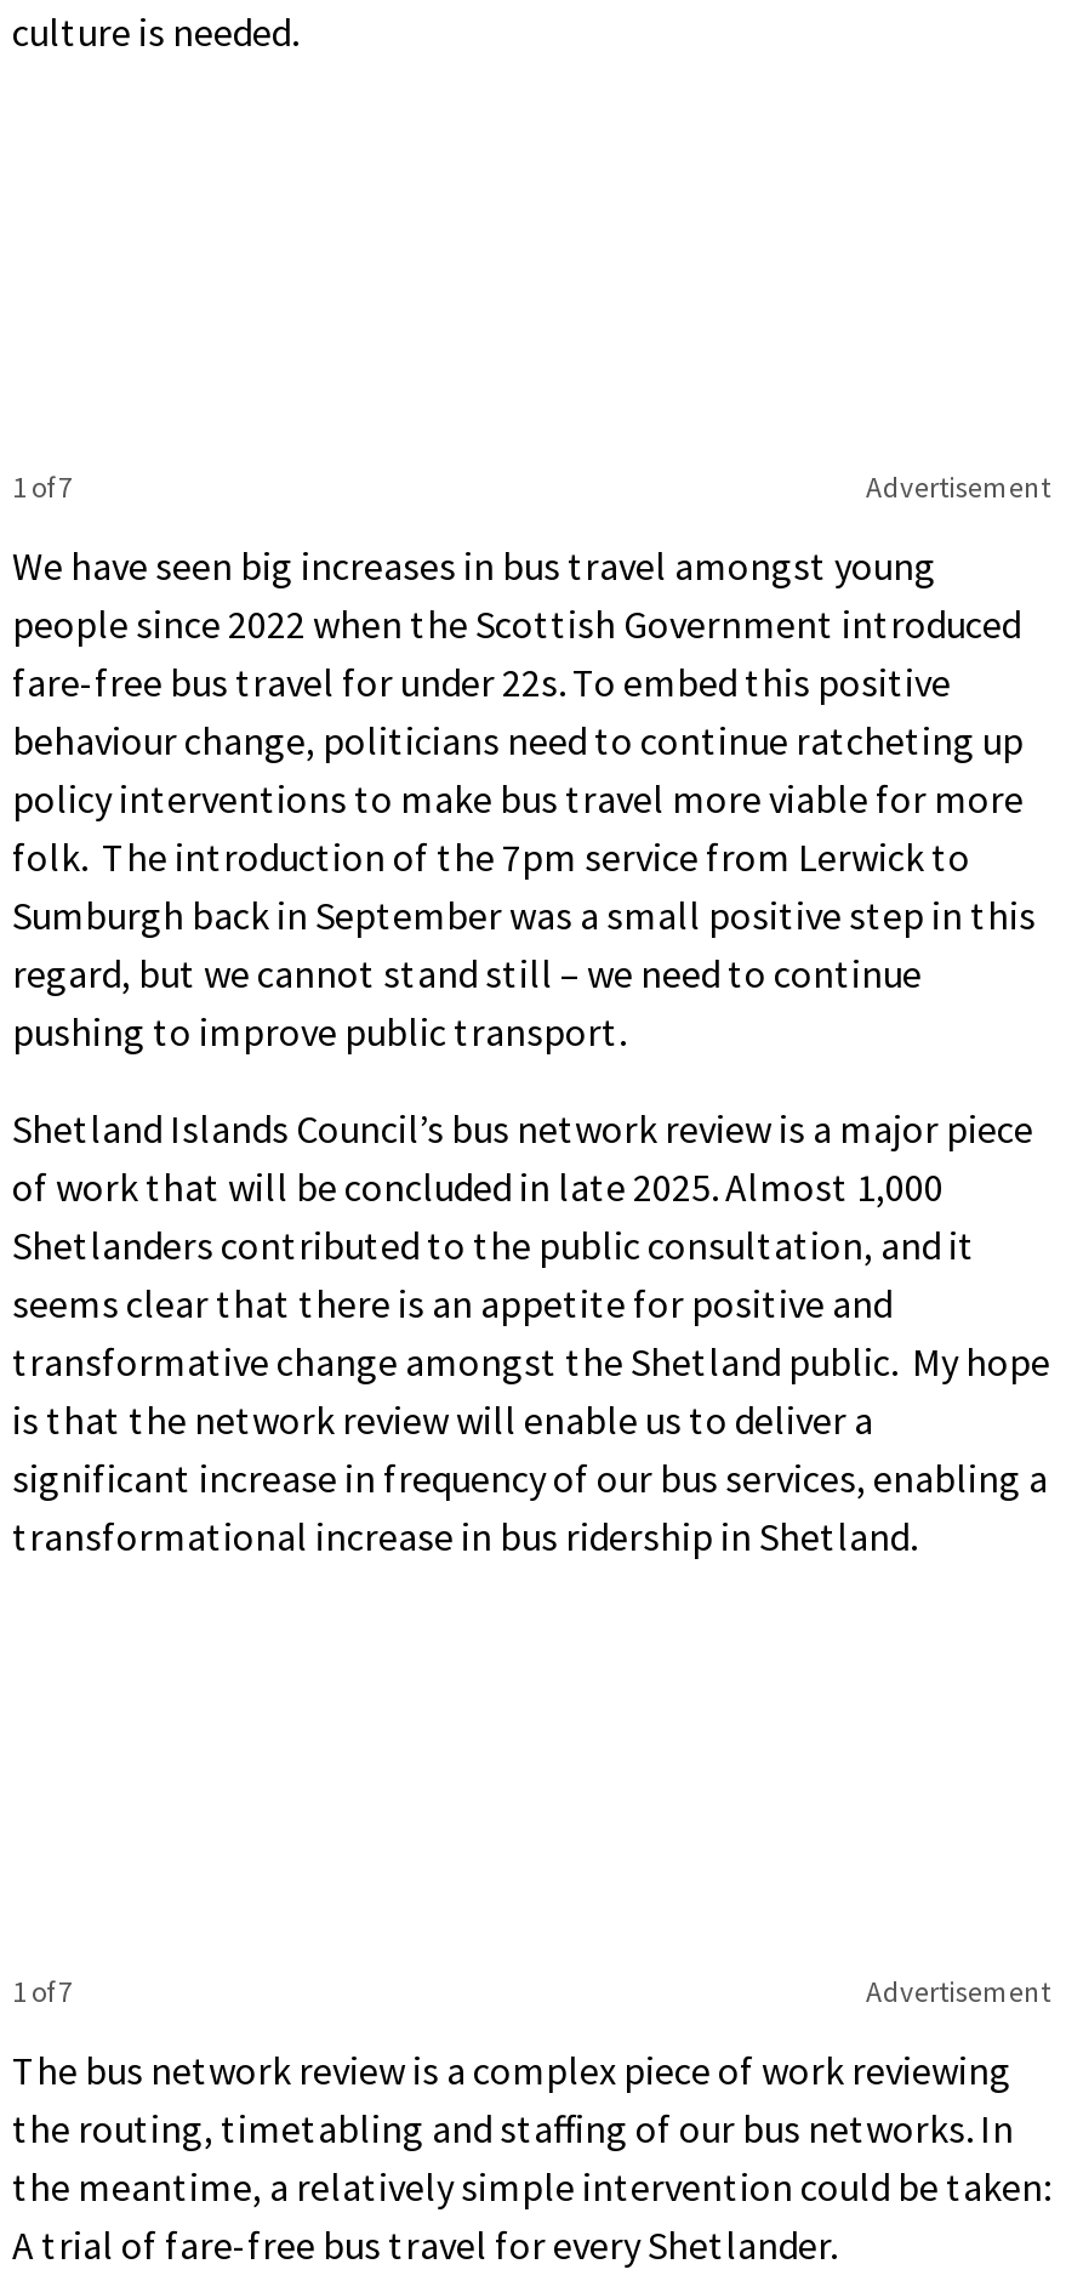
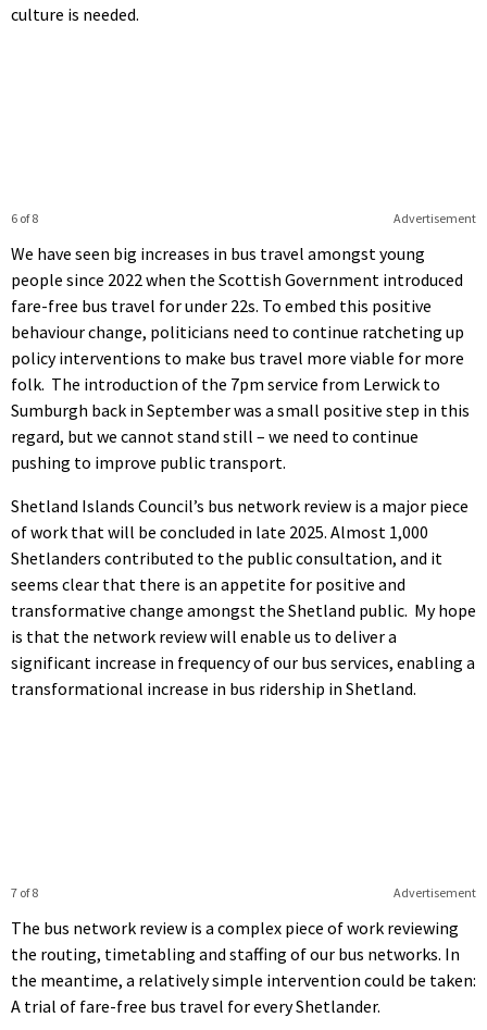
[12,468,73,504] 1 of 7 -> [11,210,38,226] 6 of 8
[12,1972,73,2008] 1 of 7 -> [11,884,38,900] 7 of 8

